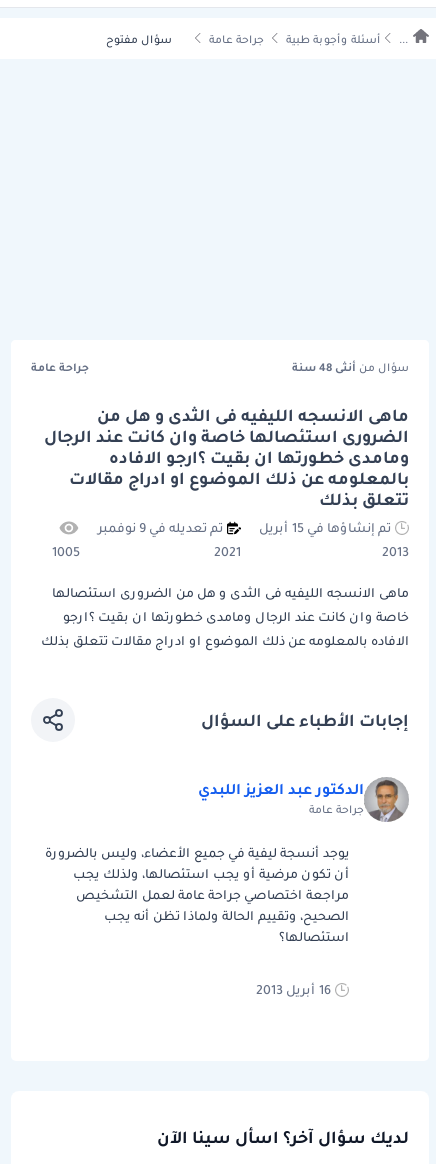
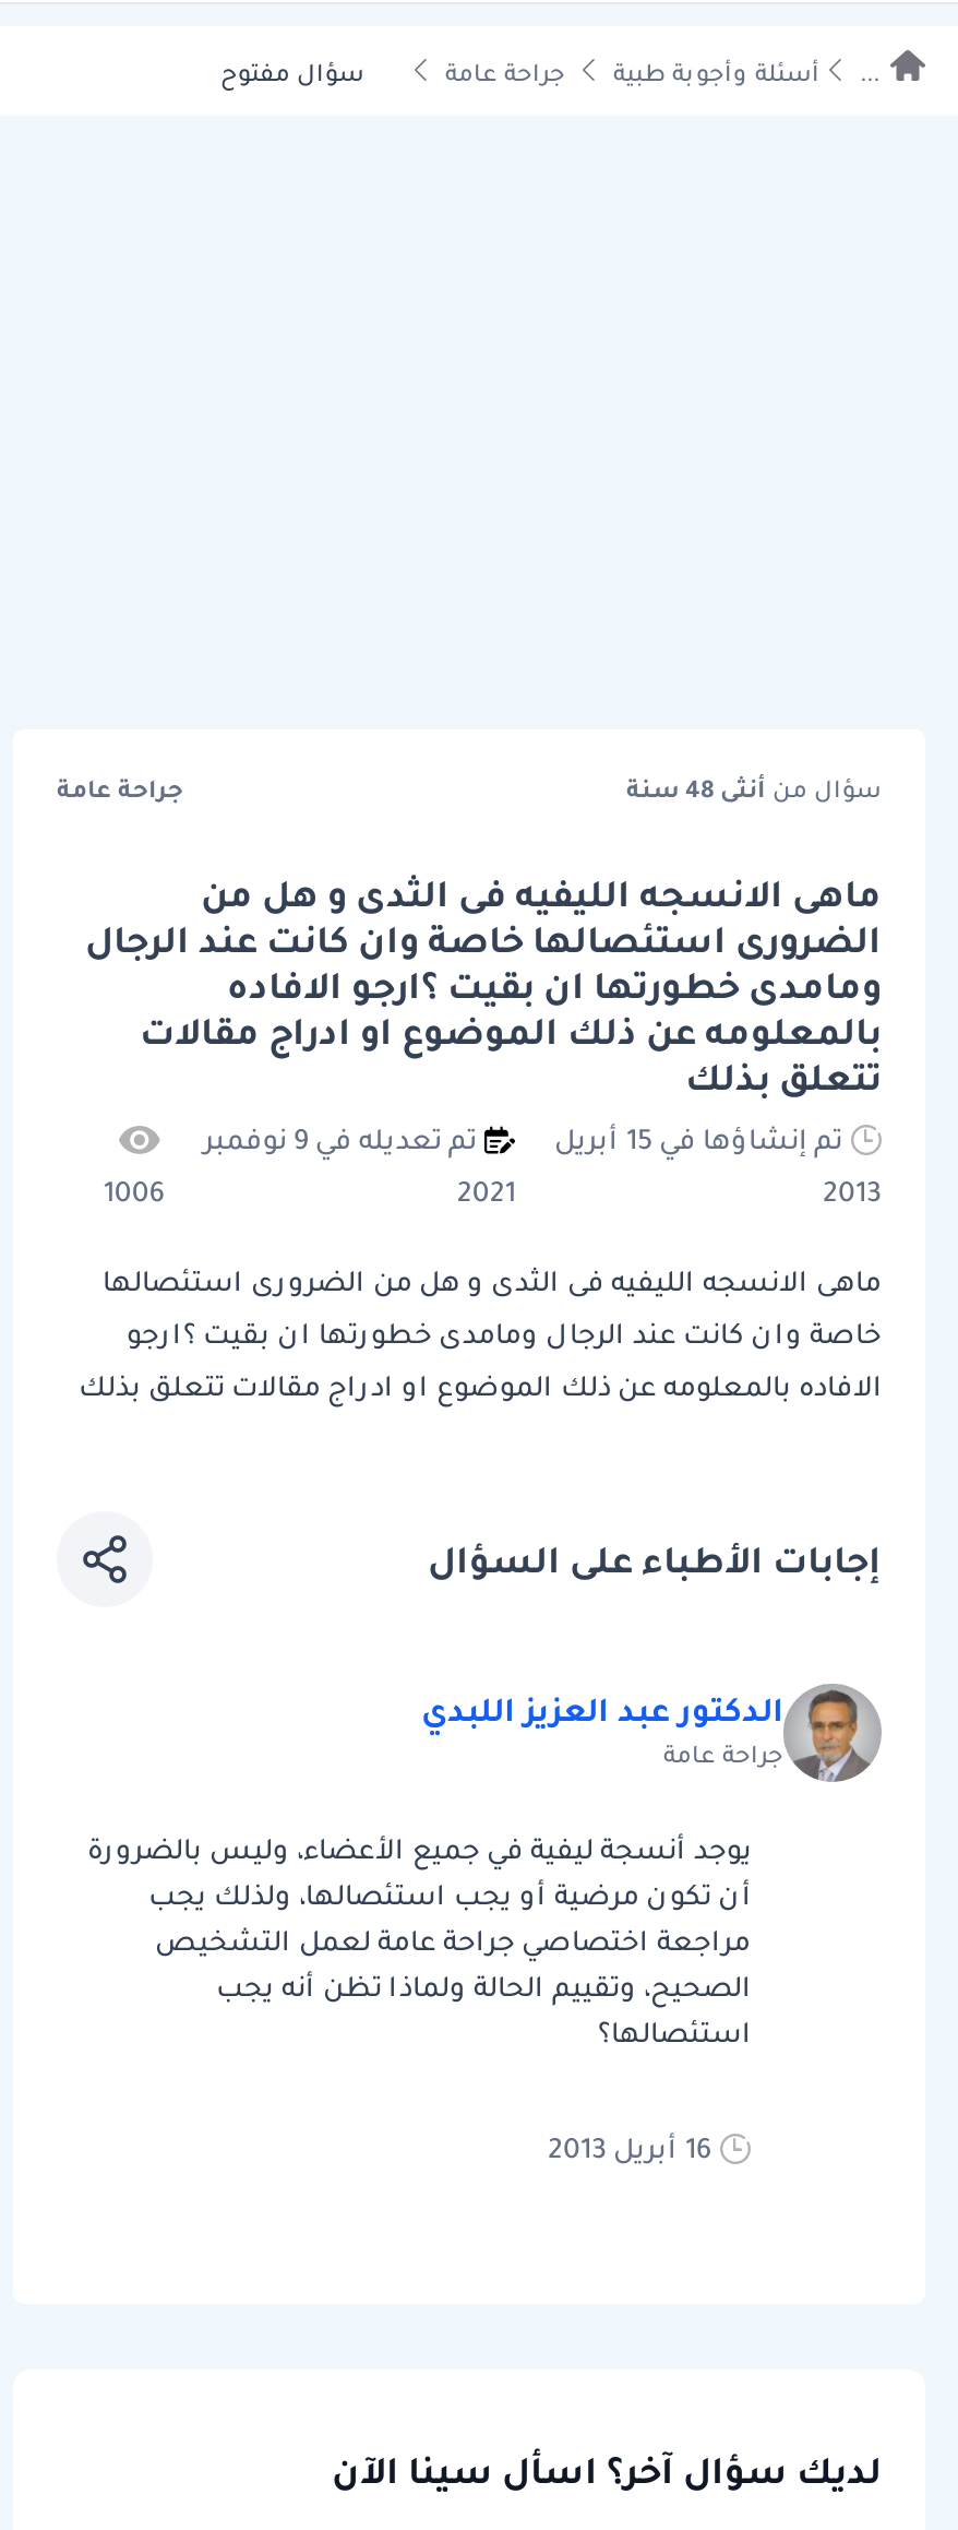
[52,542,80,561] 1005 -> [103,1171,164,1212] 1006

